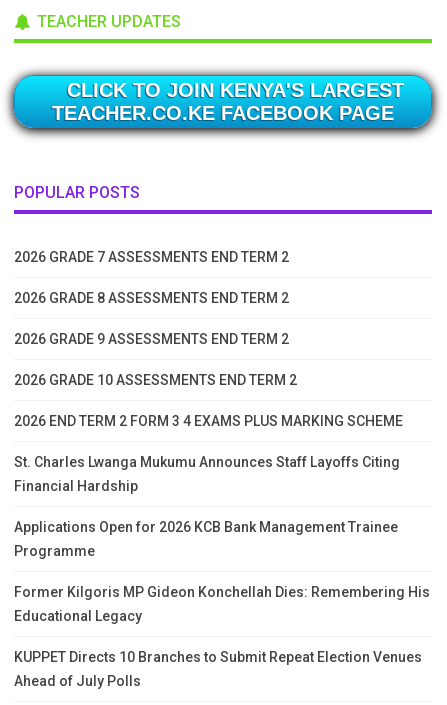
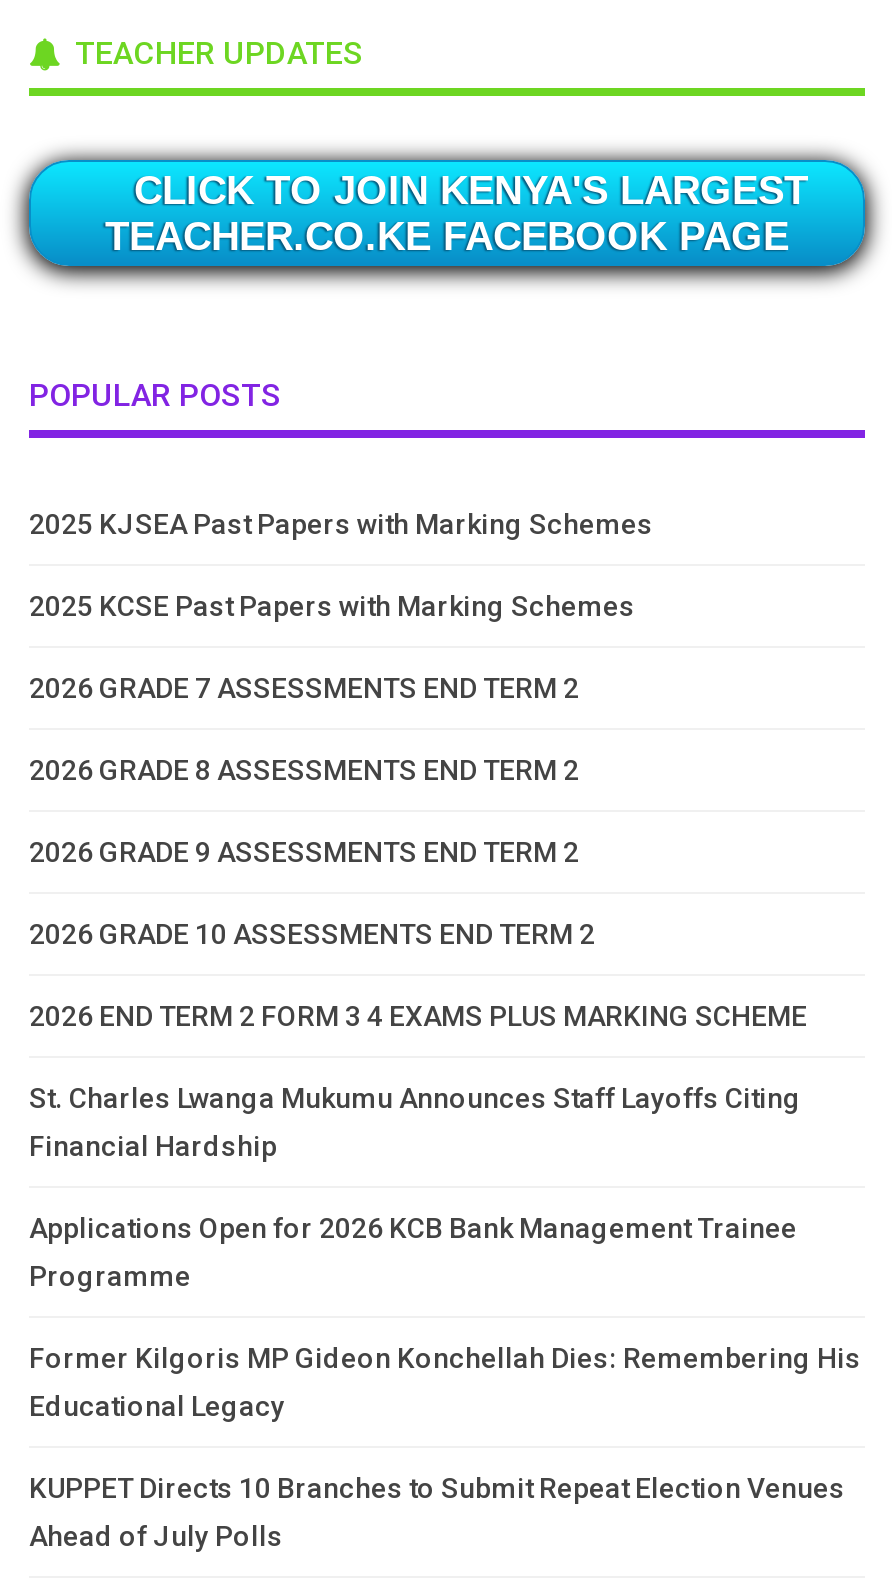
none -> [29,509,653,623] 2025 KJSEA Past Papers with Marking Schemes | 2025 KCSE Past Papers with Marking Schemes

